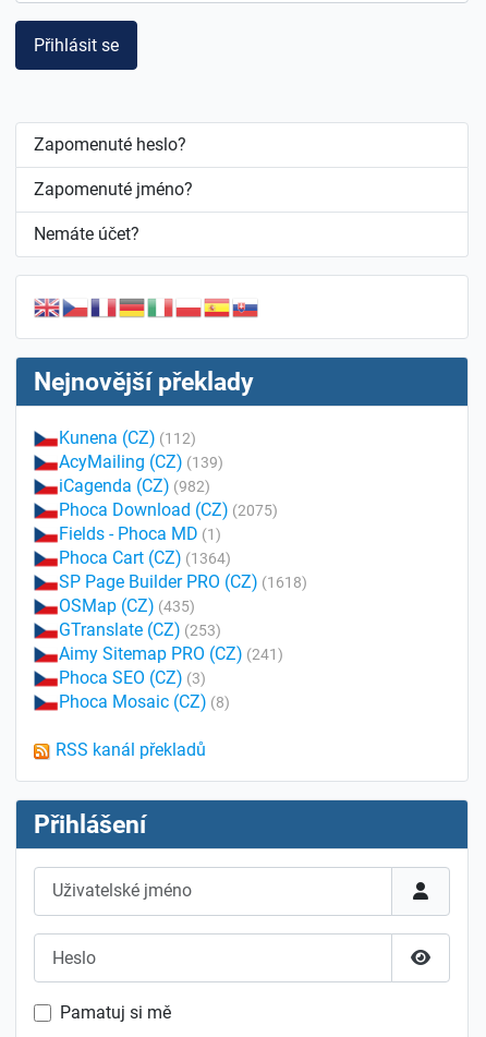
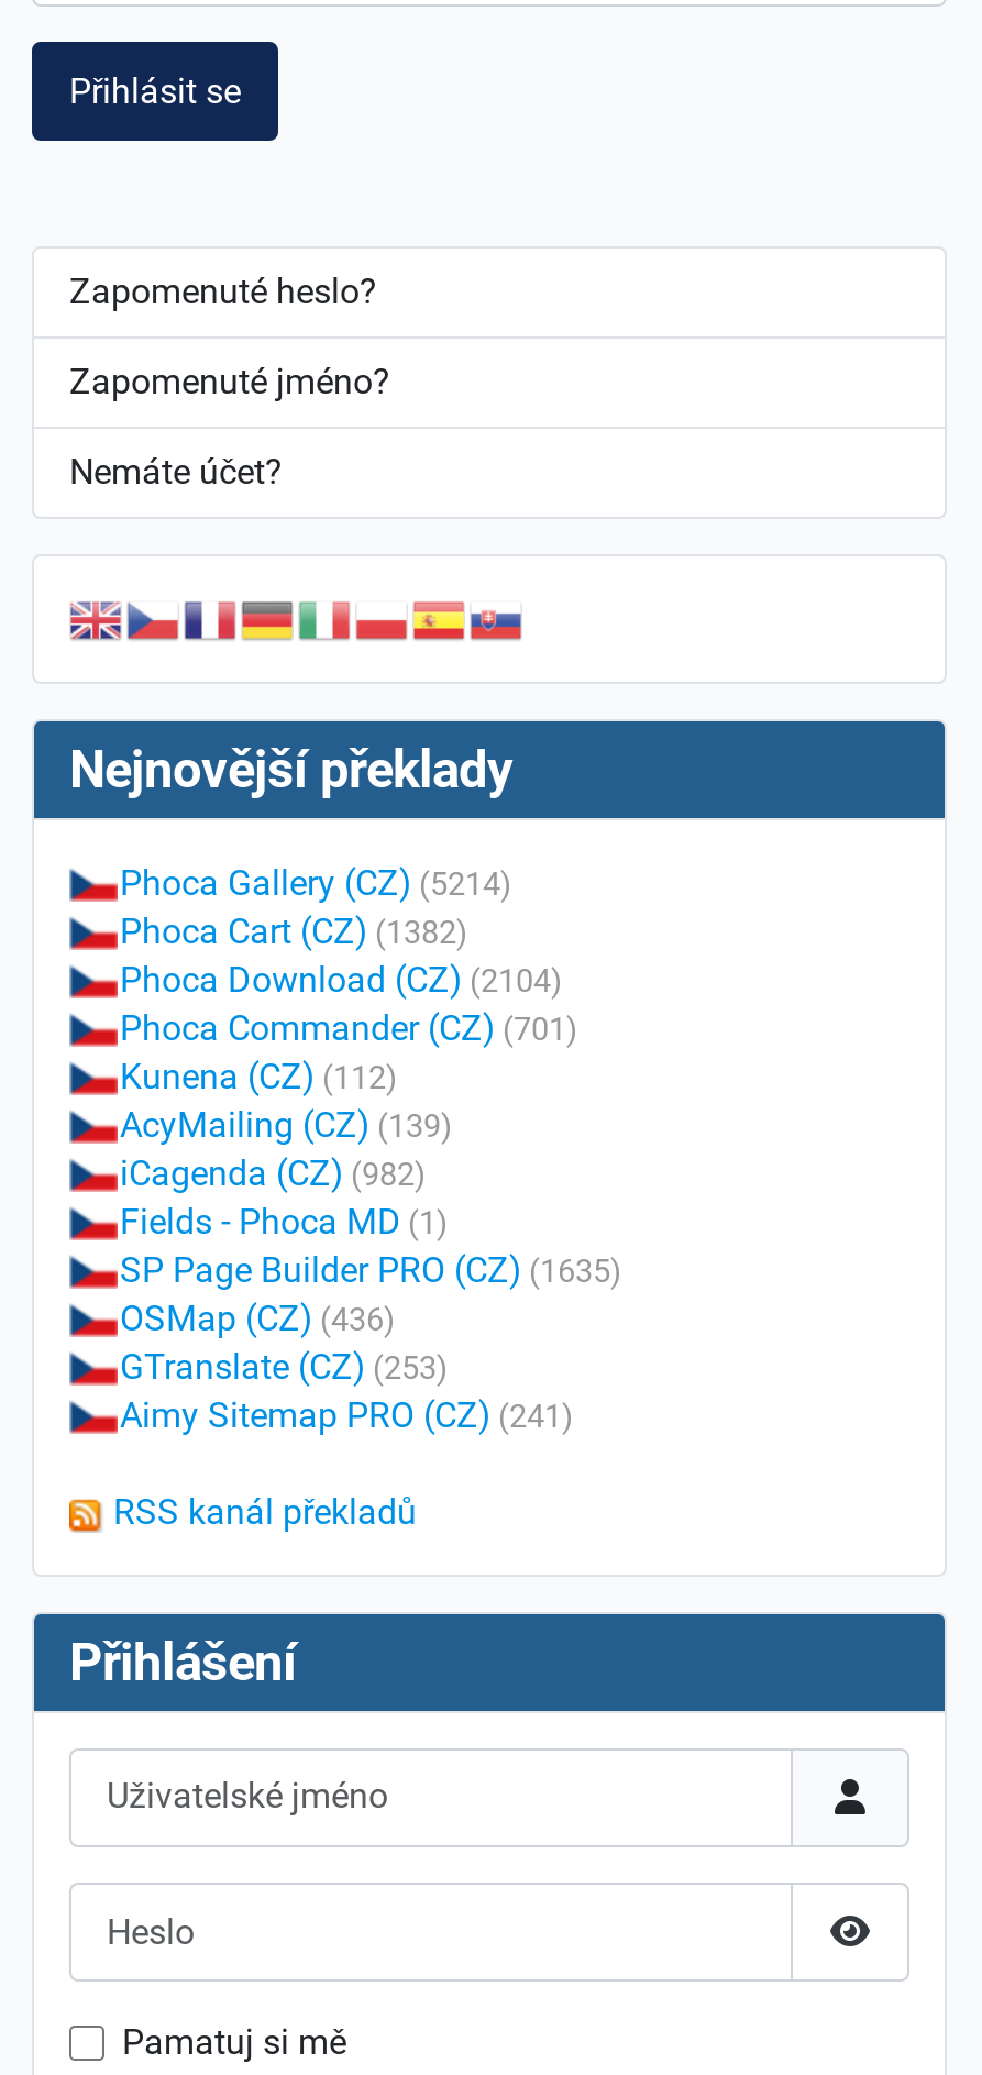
none -> [120,862,577,1049] Phoca Gallery (CZ) (5214) | Phoca Cart (CZ) (1382) | Phoca Download (CZ) (2104) | Phoca Commander (CZ) (701)
moved [59,427,223,496] -> [120,1055,452,1194]: Kunena (CZ) (112) | AcyMailing (CZ) (139) | iCagenda (CZ) (982)
[59,499,278,520] Phoca Download (CZ) (2075) -> none
moved [59,523,221,544] -> [120,1201,448,1242]: Fields - Phoca MD (1)
[59,547,307,616] Phoca Cart (CZ) (1364) | SP Page Builder PRO (CZ) (1618) | OSMap (CZ) (435) -> [120,1249,621,1339] SP Page Builder PRO (CZ) (1635) | OSMap (CZ) (436)
moved [59,619,283,664] -> [120,1346,573,1436]: GTranslate (CZ) (253) | Aimy Sitemap PRO (CZ) (241)
[59,667,230,712] Phoca SEO (CZ) (3) | Phoca Mosaic (CZ) (8) -> none

